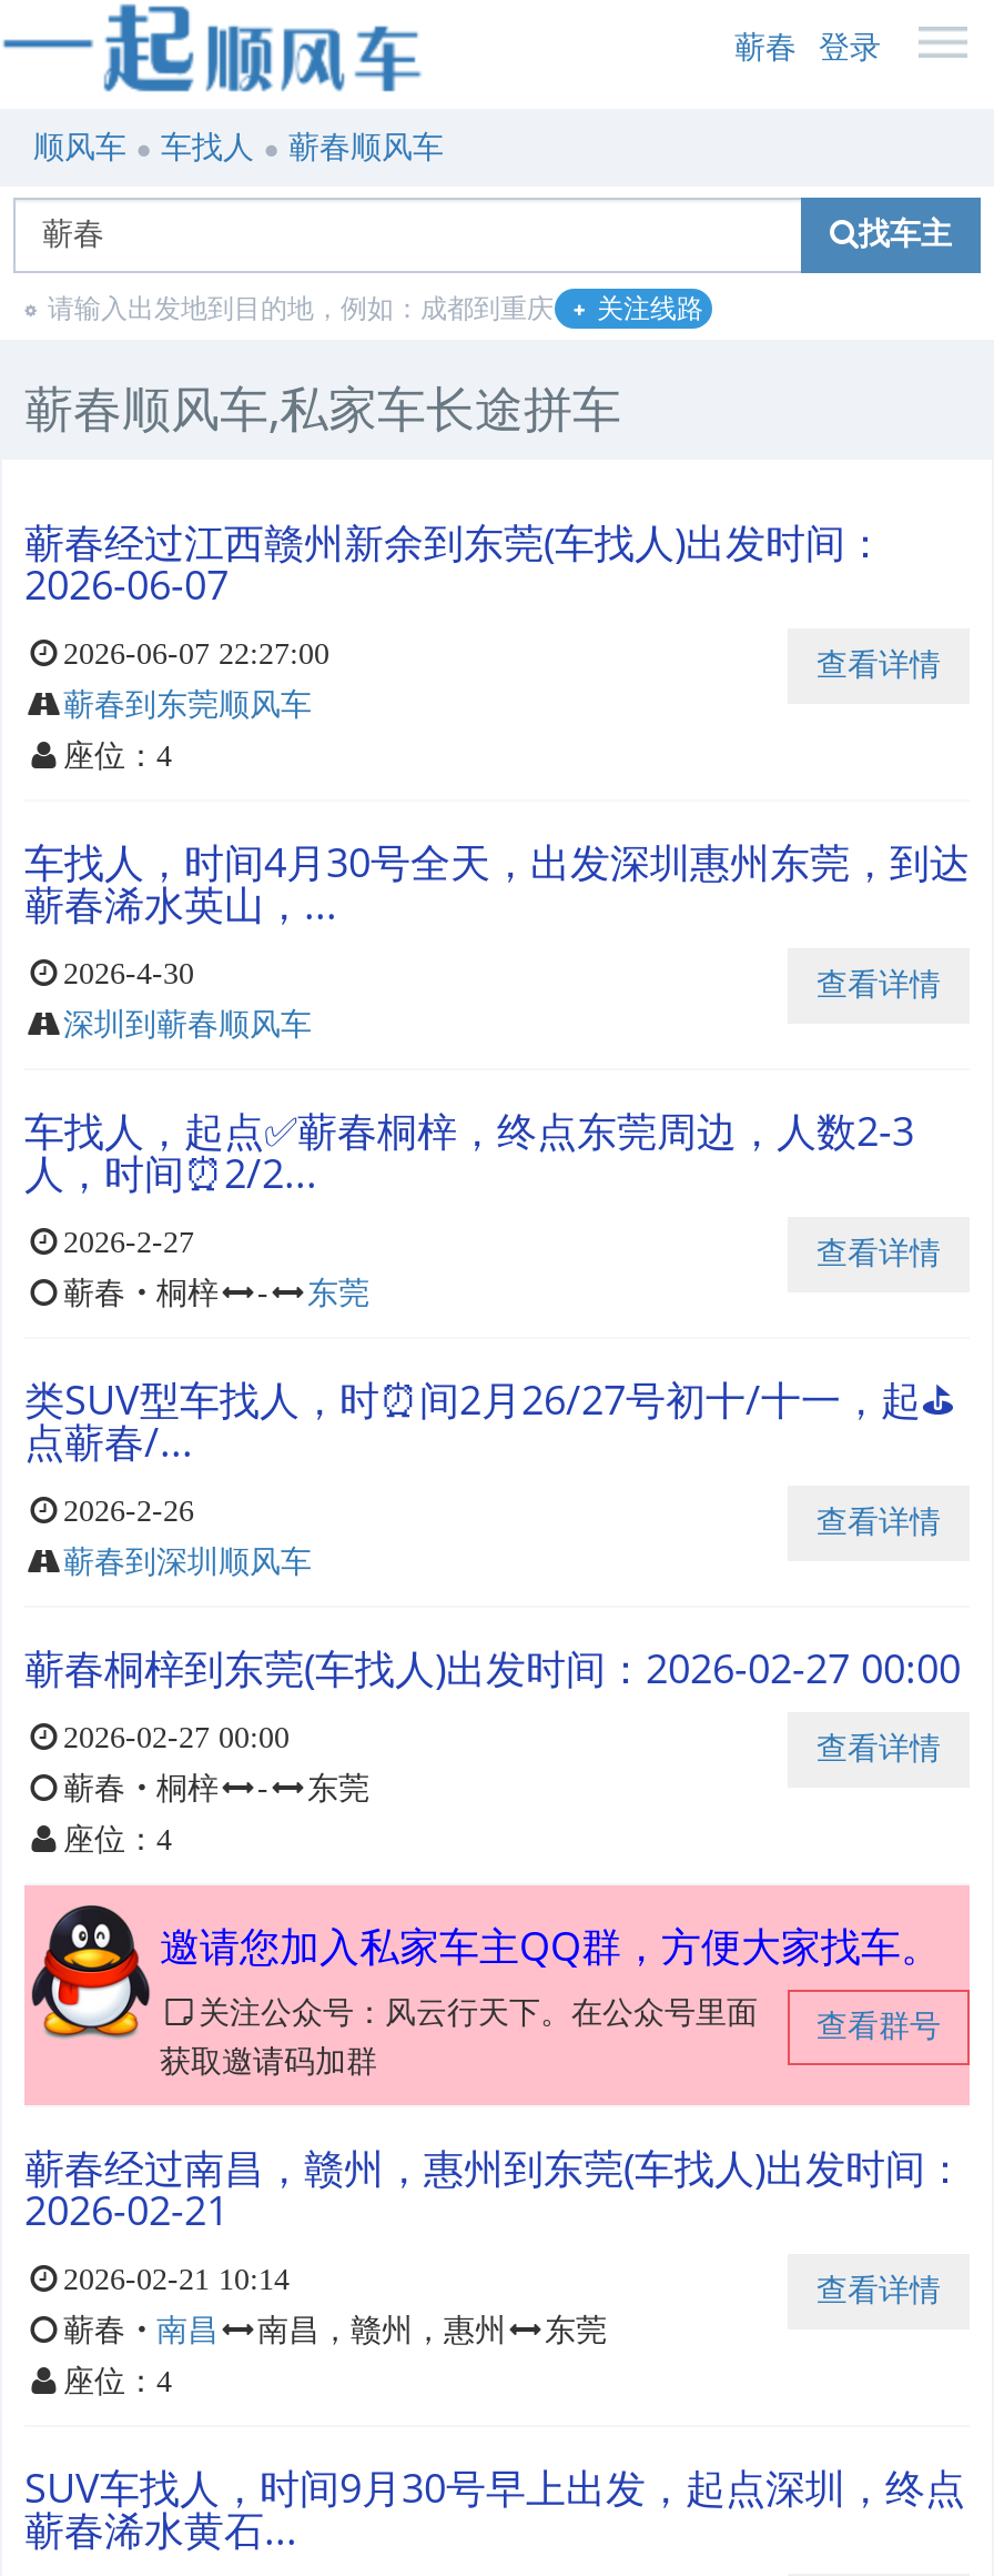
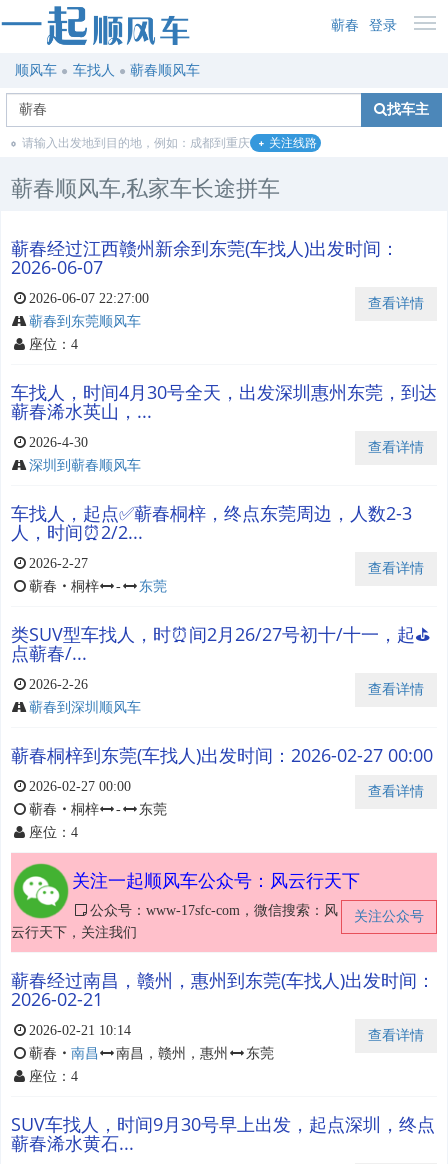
[29,1903,941,2030] [image] | 邀请您加入私家车主QQ群，方便大家找车。 -> [13,862,360,918] [image] | 关注一起顺风车公众号：风云行天下
[199,1996,941,2043] 查看群号 | 关注公众号：风云行天下。在公众号里面 -> [89,903,424,924] 关注公众号 | 公众号：www-17sfc-com，微信搜索：风
[160,2045,377,2079] 获取邀请码加群 -> [11,925,137,940] 云行天下，关注我们

